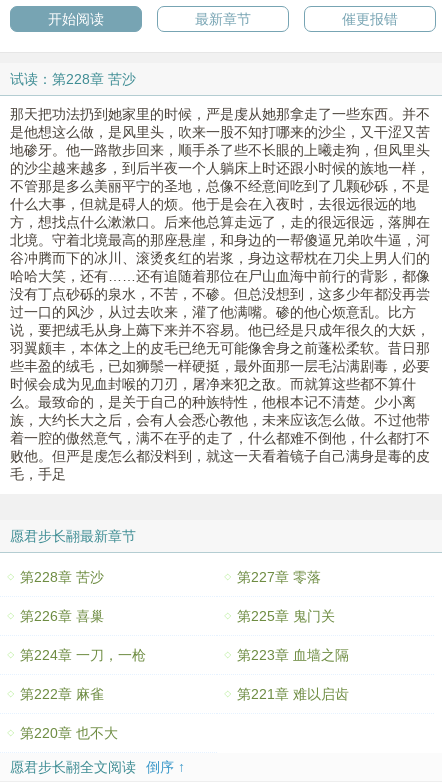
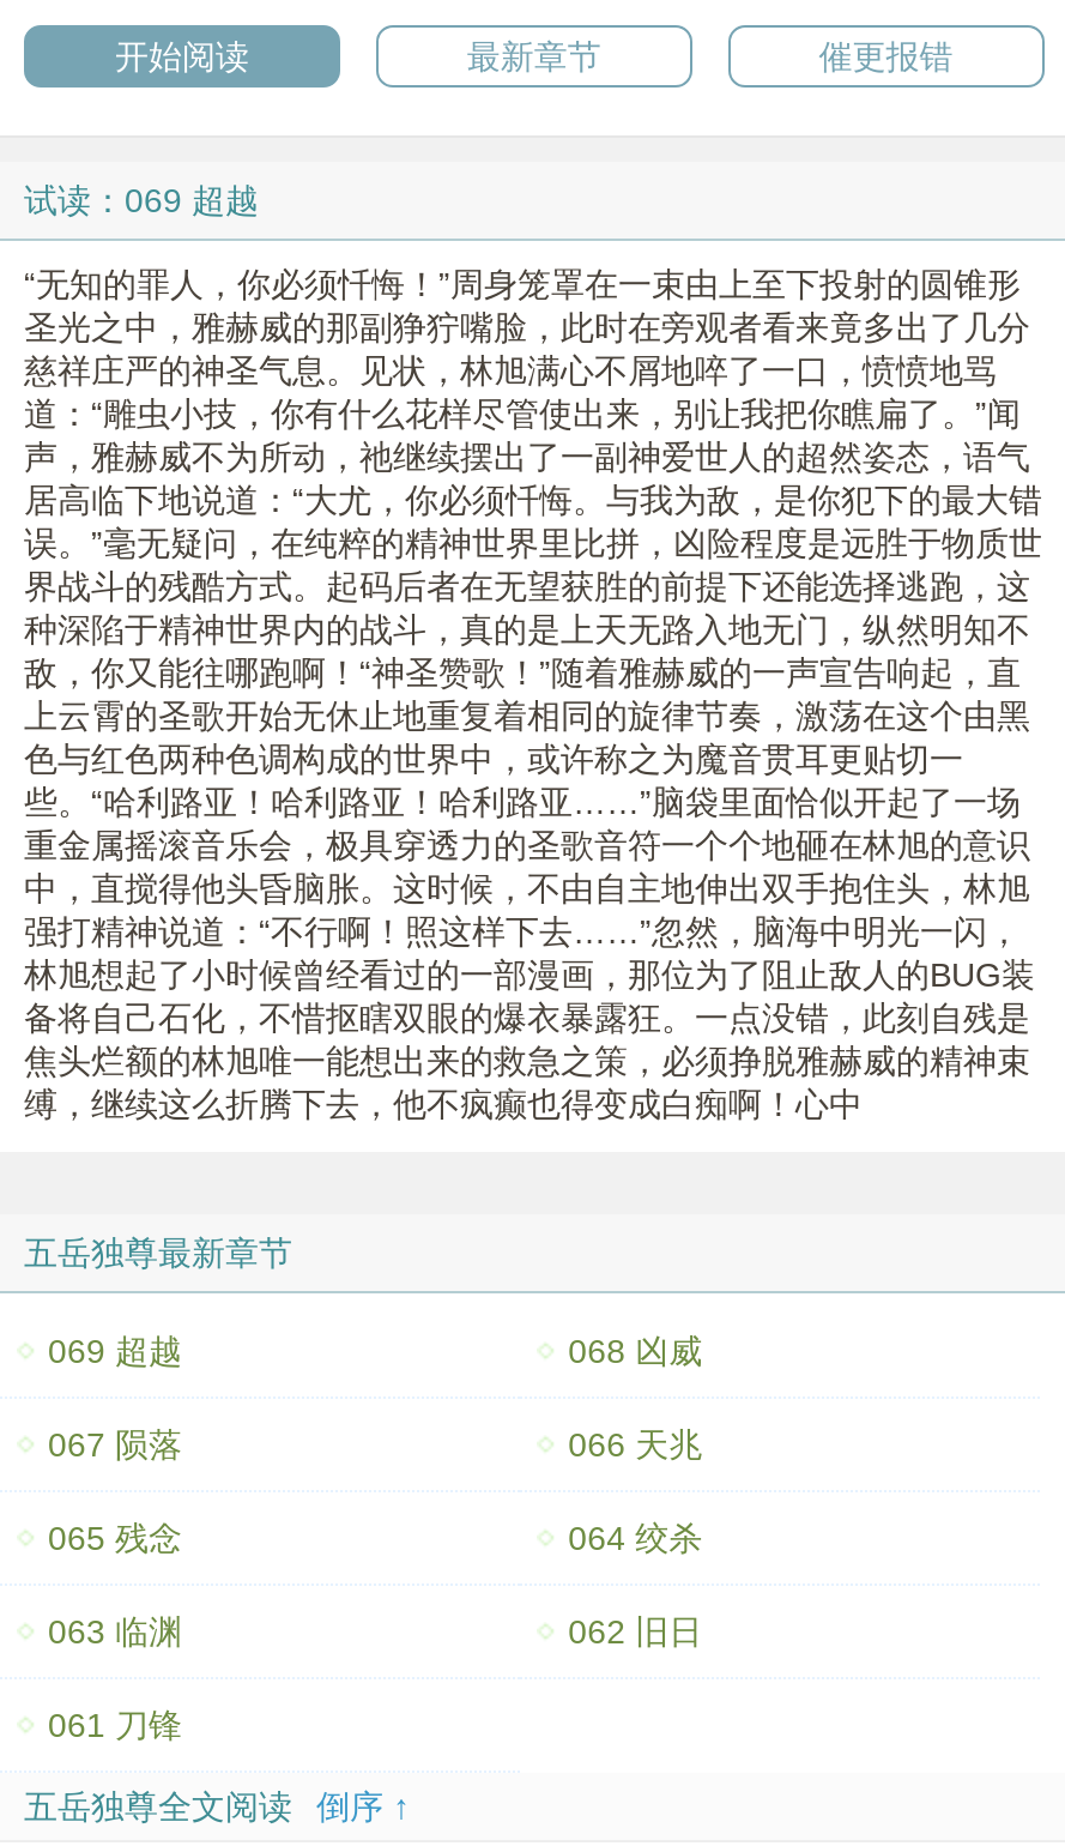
[10,71,136,87] 试读：第228章 苦沙 -> [24,182,259,221] 试读：069 超越
[10,106,430,482] 那天把功法扔到她家里的时候，严是虔从她那拿走了一些东西。并不 | 是他想这么做，是风里头，吹来一股不知打哪来的沙尘，又干涩又苦 | 地碜牙。他一路散步回来，顺手杀了些不长眼的上曦走狗，但风里头 | 的沙尘越来越多，到后半夜一个人躺床上时还跟小时候的族地一样， | 不管那是多么美丽平宁的圣地，总像不经意间吃到了几颗砂砾，不是 | 什么大事，但就是碍人的烦。他于是会在入夜时，去很远很远的地 | 方，想找点什么漱漱口。后来他总算走远了，走的很远很远，落脚在 | 北境。守着北境最高的那座悬崖，和身边的一帮傻逼兄弟吹牛逼，河 | 谷冲腾而下的冰川、滚烫炙红的岩浆，身边这帮枕在刀尖上男人们的 | 哈哈大笑，还有……还有追随着那位在尸山血海中前行的背影，都像 | 没有丁点砂砾的泉水，不苦，不碜。但总没想到，这多少年都没再尝 | 过一口的风沙，从过去吹来，灌了他满嘴。碜的他心烦意乱。比方 | 说，要把绒毛从身上薅下来并不容易。他已经是只成年很久的大妖， | 羽翼颇丰，本体之上的皮毛已绝无可能像舍身之前蓬松柔软。昔日那 | 些丰盈的绒毛，已如狮鬃一样硬挺，最外面那一层毛沾满剧毒，必要 | 时候会成为见血封喉的刀刃，屠净来犯之敌。而就算这些都不算什 | 么。最致命的，是关于自己的种族特性，他根本记不清楚。少小离 | 族，大约长大之后，会有人会悉心教他，未来应该怎么做。不过他带 | 着一腔的傲然意气，满不在乎的走了，什么都难不倒他，什么都打不 | 败他。但严是虔怎么都没料到，就这一天看着镜子自己满身是毒的皮 | 毛，手足 -> [24,266,1042,1124] “无知的罪人，你必须忏悔！”周身笼罩在一束由上至下投射的圆锥形 | 圣光之中，雅赫威的那副狰狞嘴脸，此时在旁观者看来竟多出了几分 | 慈祥庄严的神圣气息。见状，林旭满心不屑地啐了一口，愤愤地骂 | 道：“雕虫小技，你有什么花样尽管使出来，别让我把你瞧扁了。”闻 | 声，雅赫威不为所动，祂继续摆出了一副神爱世人的超然姿态，语气 | 居高临下地说道：“大尤，你必须忏悔。与我为敌，是你犯下的最大错 | 误。”毫无疑问，在纯粹的精神世界里比拼，凶险程度是远胜于物质世 | 界战斗的残酷方式。起码后者在无望获胜的前提下还能选择逃跑，这 | 种深陷于精神世界内的战斗，真的是上天无路入地无门，纵然明知不 | 敌，你又能往哪跑啊！“神圣赞歌！”随着雅赫威的一声宣告响起，直 | 上云霄的圣歌开始无休止地重复着相同的旋律节奏，激荡在这个由黑 | 色与红色两种色调构成的世界中，或许称之为魔音贯耳更贴切一 | 些。“哈利路亚！哈利路亚！哈利路亚……”脑袋里面恰似开起了一场 | 重金属摇滚音乐会，极具穿透力的圣歌音符一个个地砸在林旭的意识 | 中，直搅得他头昏脑胀。这时候，不由自主地伸出双手抱住头，林旭 | 强打精神说道：“不行啊！照这样下去……”忽然，脑海中明光一闪， | 林旭想起了小时候曾经看过的一部漫画，那位为了阻止敌人的BUG装 | 备将自己石化，不惜抠瞎双眼的爆衣暴露狂。一点没错，此刻自残是 | 焦头烂额的林旭唯一能想出来的救急之策，必须挣脱雅赫威的精神束 | 缚，继续这么折腾下去，他不疯癫也得变成白痴啊！心中
[10,528,136,544] 愿君步长翮最新章节 -> [24,1235,292,1273] 五岳独尊最新章节
[20,569,321,585] 第228章 苦沙 | 第227章 零落 -> [48,1333,702,1371] 069 超越 | 068 凶威
[20,608,335,624] 第226章 喜巢 | 第225章 鬼门关 -> [48,1426,702,1465] 067 陨落 | 066 天兆
[20,647,349,663] 第224章 一刀，一枪 | 第223章 血墙之隔 -> [48,1520,702,1558] 065 残念 | 064 绞杀
[20,686,349,702] 第222章 麻雀 | 第221章 难以启齿 -> [48,1613,702,1652] 063 临渊 | 062 旧日
[20,725,118,741] 第220章 也不大 -> [48,1707,182,1745] 061 刀锋
[10,759,136,775] 愿君步长翮全文阅读 -> [24,1788,292,1827] 五岳独尊全文阅读

